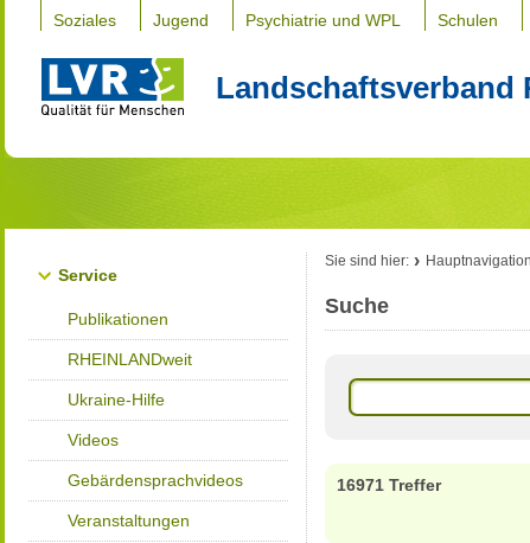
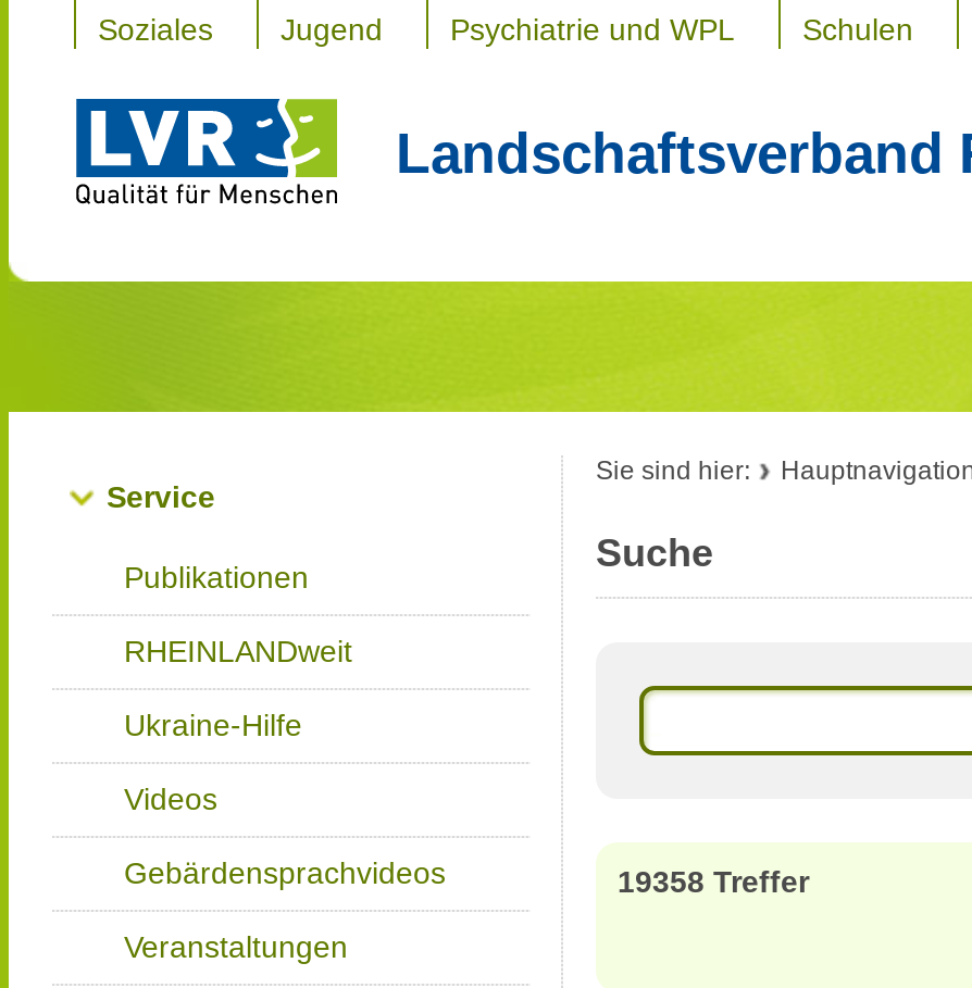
[337,475,441,494] 16971 Treffer -> [618,864,809,899] 19358 Treffer

